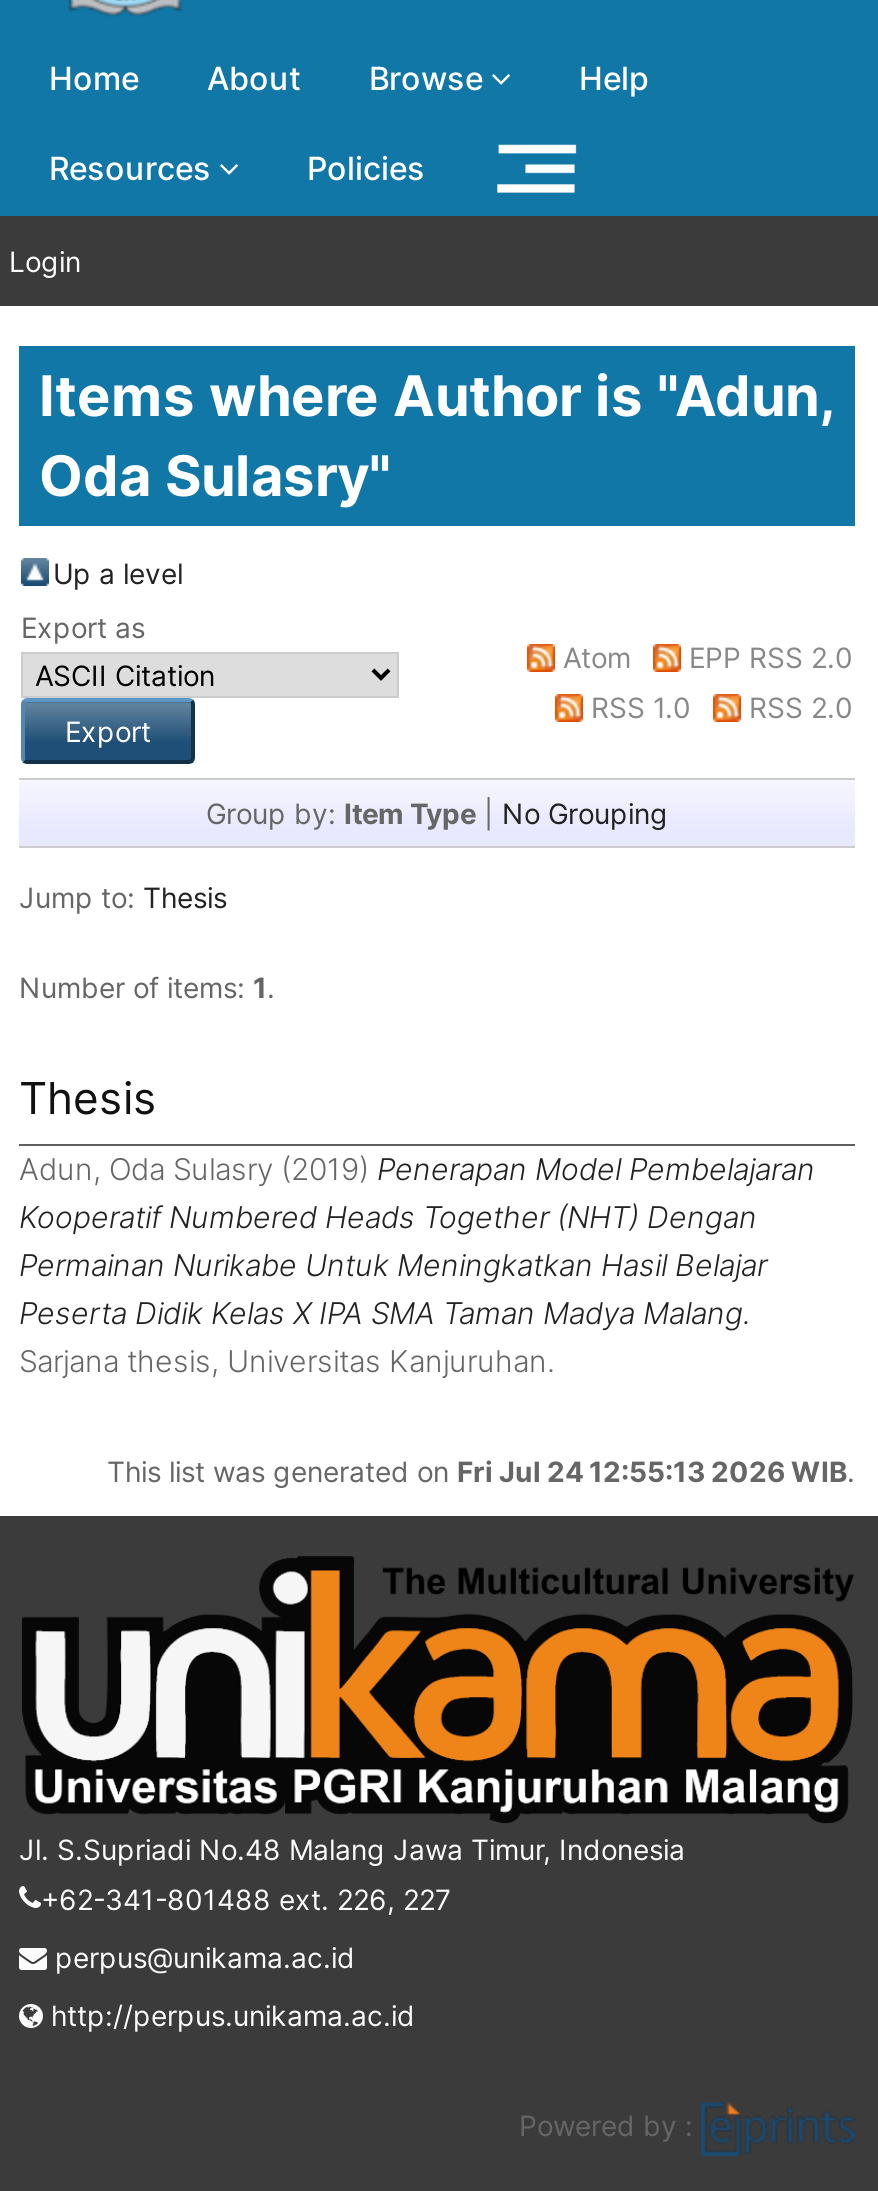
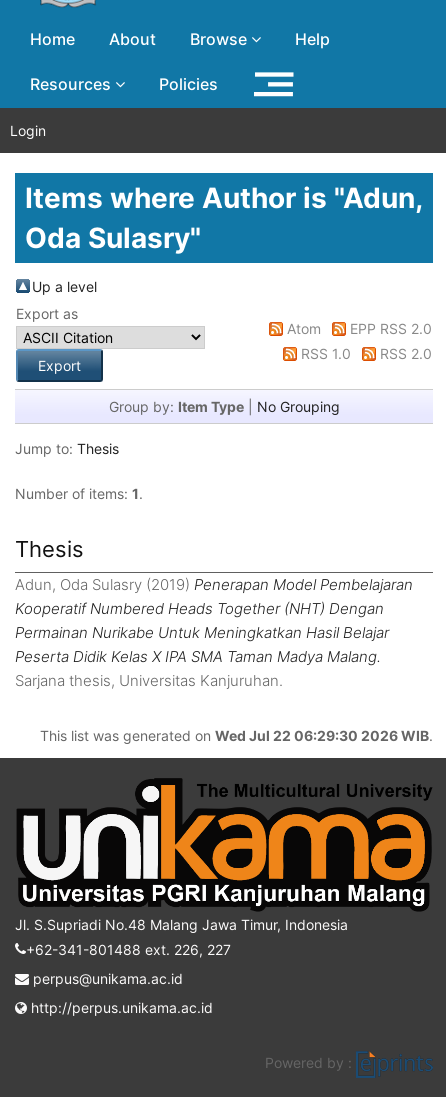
[107,1454,855,1488] This list was generated on Fri Jul 24 12:55:13 2026 WIB. -> [40,727,433,744] This list was generated on Wed Jul 22 06:29:30 2026 WIB.

